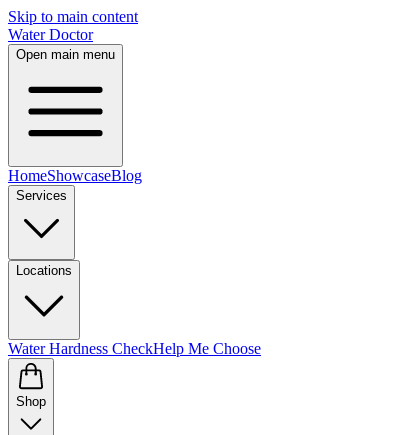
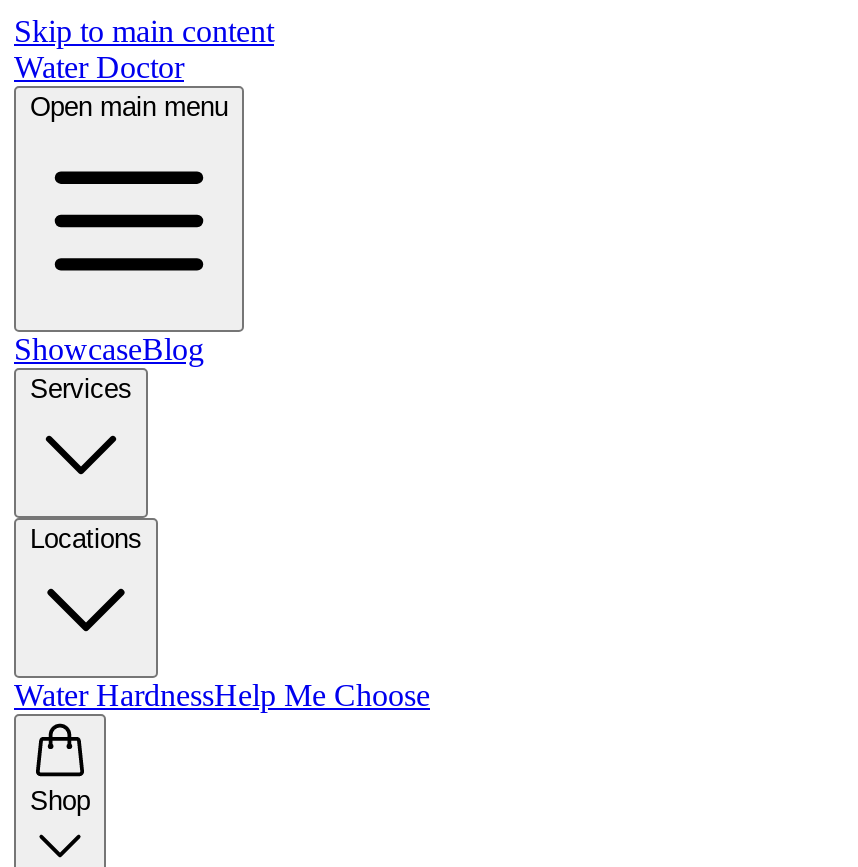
[8,167,142,184] HomeShowcaseBlog -> [14,332,204,366] ShowcaseBlog
[8,340,261,357] Water Hardness CheckHelp Me Choose -> [14,678,430,712] Water HardnessHelp Me Choose

